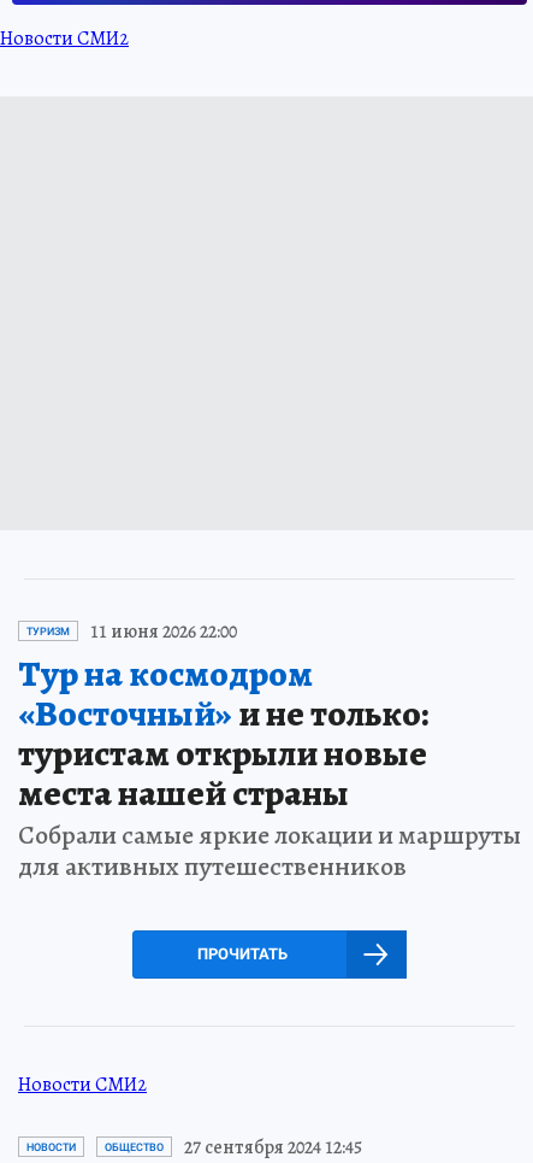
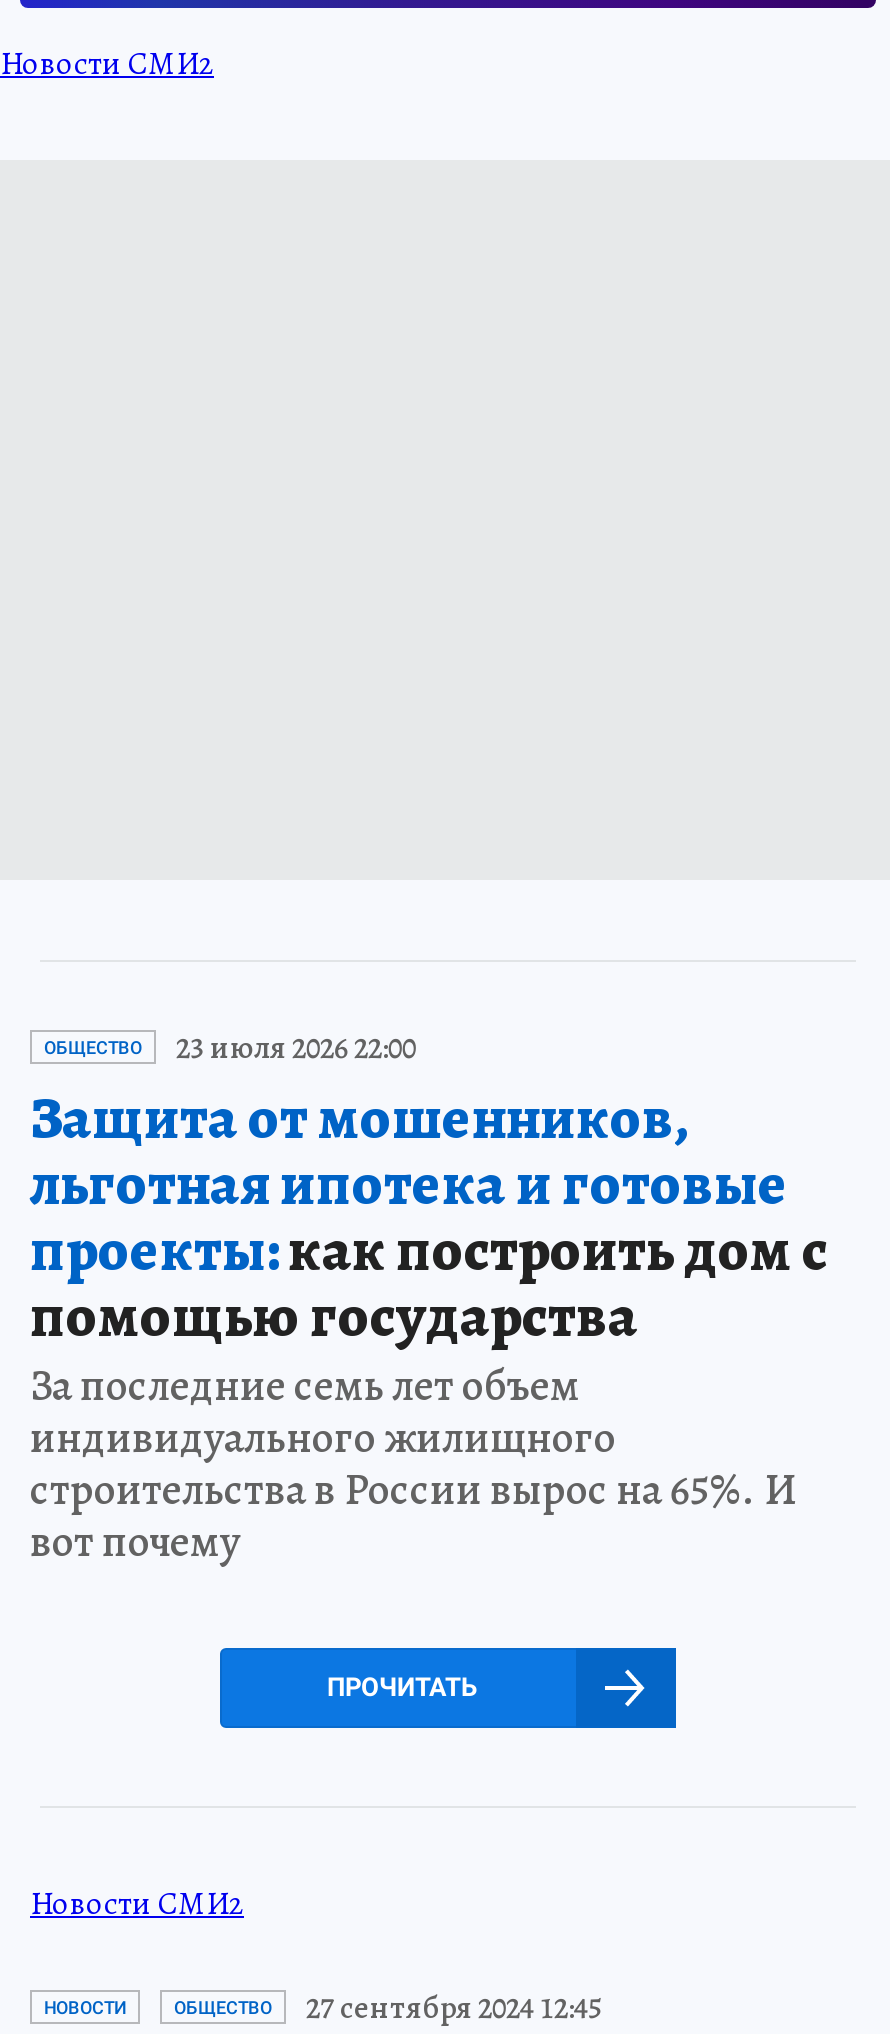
[18,618,521,884] ТУРИЗМ | 11 июня 2026 22:00 | Тур на космодром | «Восточный»и не только: | туристам открыли новые | места нашей страны | Собрали самые яркие локации и маршруты | для активных путешественников -> [30,1025,828,1571] ОБЩЕСТВО | 23 июля 2026 22:00 | Защита от мошенников, | льготная ипотека и готовые | проекты:как построить дом с | помощью государства | За последние семь лет объем | индивидуального жилищного | строительства в России вырос на 65%. И | вот почему

